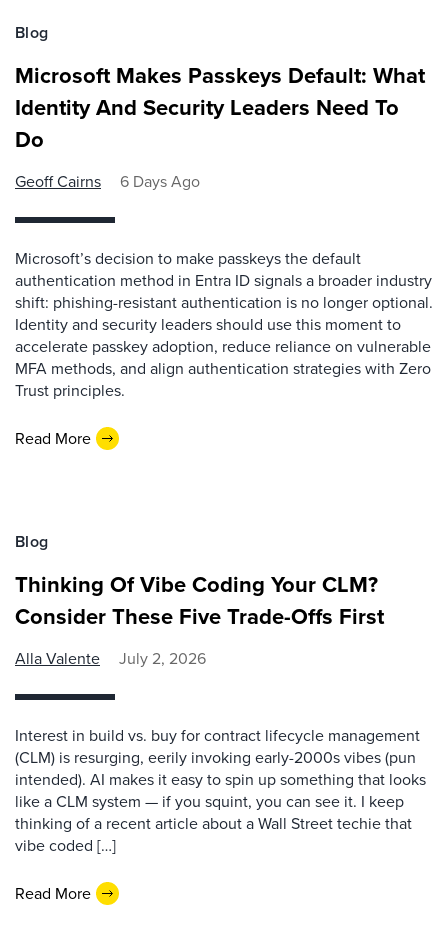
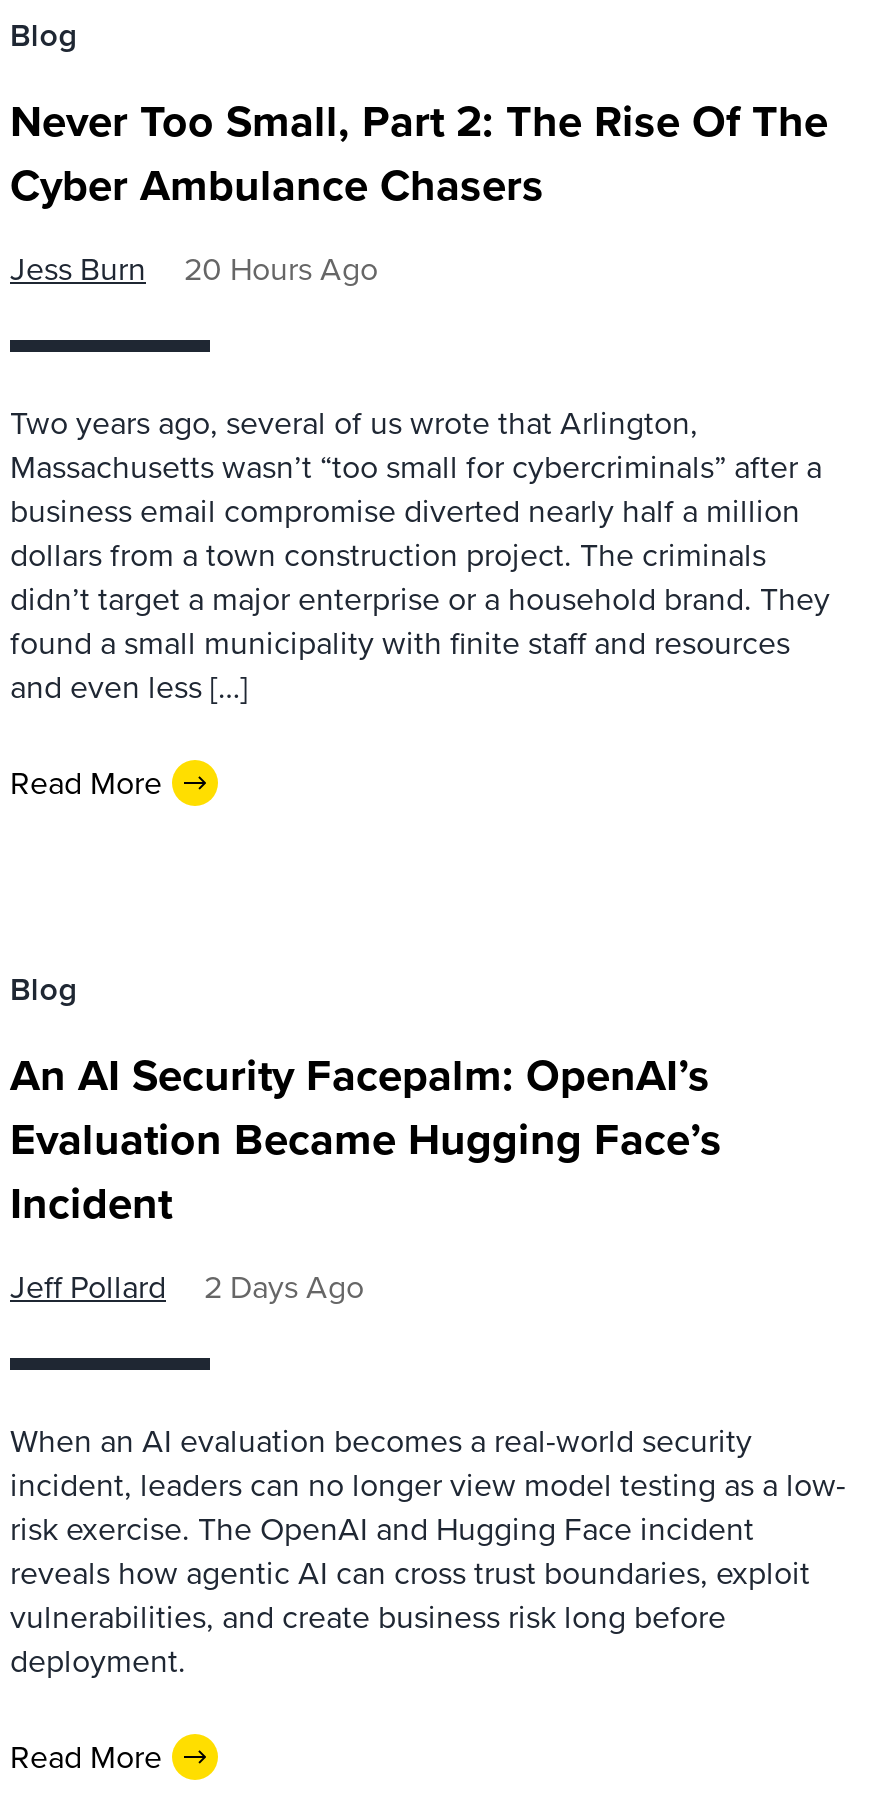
[15,59,425,193] Microsoft Makes Passkeys Default: What | Identity And Security Leaders Need To | Do | Geoff Cairns | 6 Days Ago -> [10,88,828,292] Never Too Small, Part 2: The Rise Of The | Cyber Ambulance Chasers | Jess Burn | 20 Hours Ago
[15,247,433,402] Microsoft’s decision to make passkeys the default | authentication method in Entra ID signals a broader industry | shift: phishing-resistant authentication is no longer optional. | Identity and security leaders should use this moment to | accelerate passkey adoption, reduce reliance on vulnerable | MFA methods, and align authentication strategies with Zero | Trust principles. -> [10,400,830,710] Two years ago, several of us wrote that Arlington, | Massachusetts wasn’t “too small for cybercriminals” after a | business email compromise diverted nearly half a million | dollars from a town construction project. The criminals | didn’t target a major enterprise or a household brand. They | found a small municipality with finite staff and resources | and even less […]
moved [15,426,91,553] -> [10,759,162,1012]: Read More | Blog
[15,568,384,670] Thinking Of Vibe Coding Your CLM? | Consider These Five Trade-Offs First | Alla Valente | July 2, 2026 -> [10,1042,722,1310] An AI Security Facepalm: OpenAI’s | Evaluation Became Hugging Face’s | Incident | Jeff Pollard | 2 Days Ago
[15,724,426,857] Interest in build vs. buy for contract lifecycle management | (CLM) is resurging, eerily invoking early-2000s vibes (pun | intended). AI makes it easy to spin up something that looks | like a CLM system — if you squint, you can see it. I keep | thinking of a recent article about a Wall Street techie that | vibe coded […] -> [10,1418,846,1684] When an AI evaluation becomes a real-world security | incident, leaders can no longer view model testing as a low- | risk exercise. The OpenAI and Hugging Face incident | reveals how agentic AI can cross trust boundaries, exploit | vulnerabilities, and create business risk long before | deployment.

